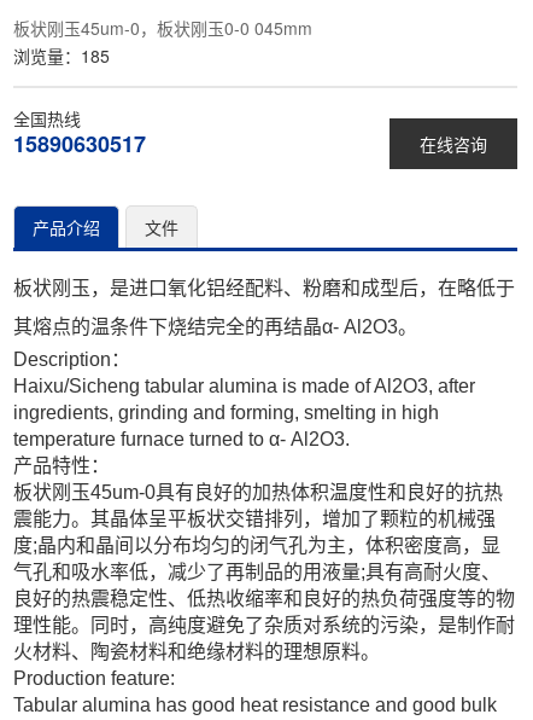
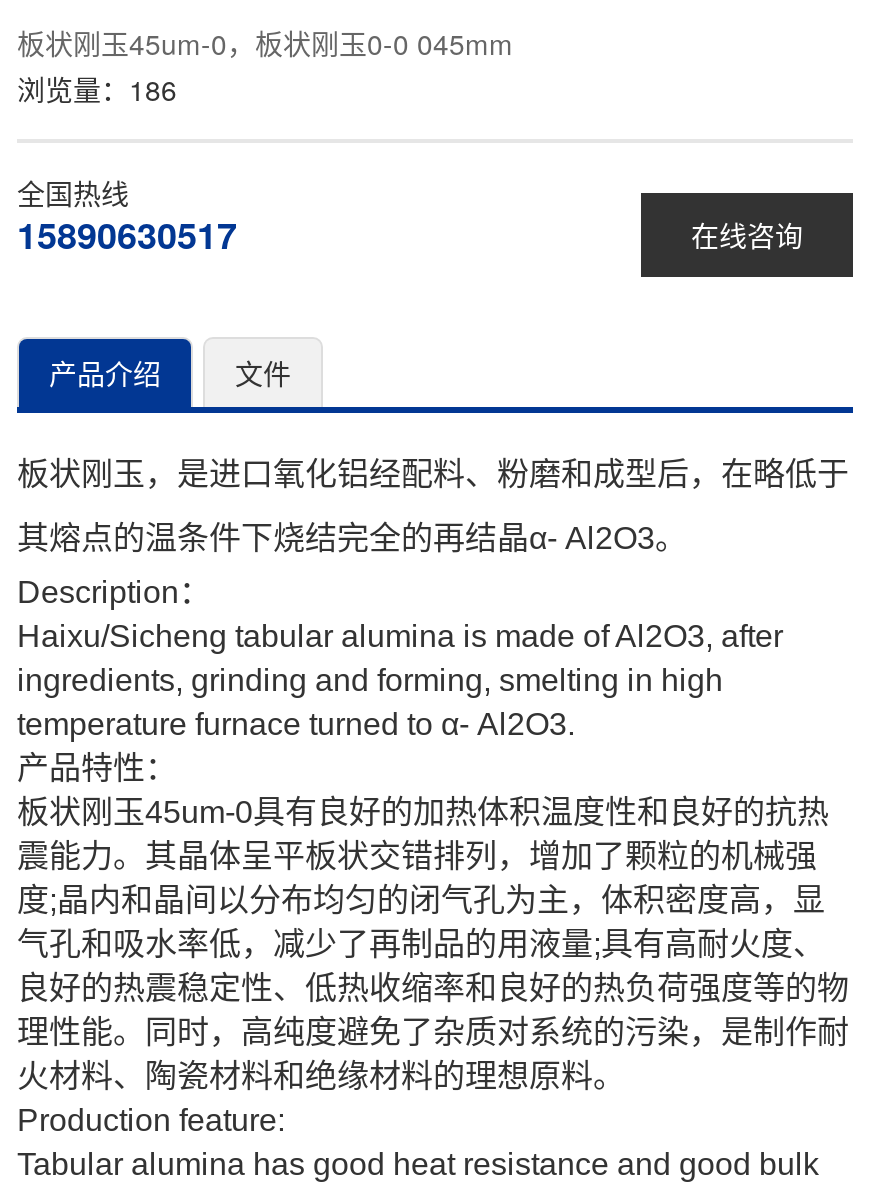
[13,43,110,68] 浏览量：185 -> [17,69,177,109] 浏览量：186

